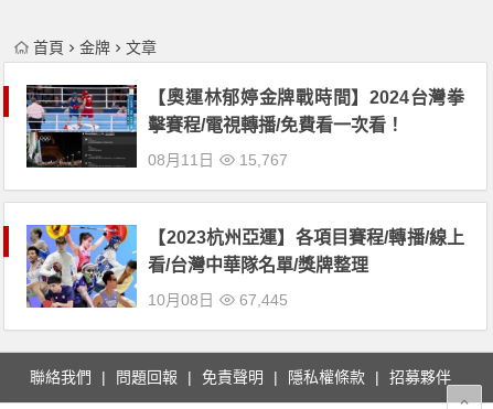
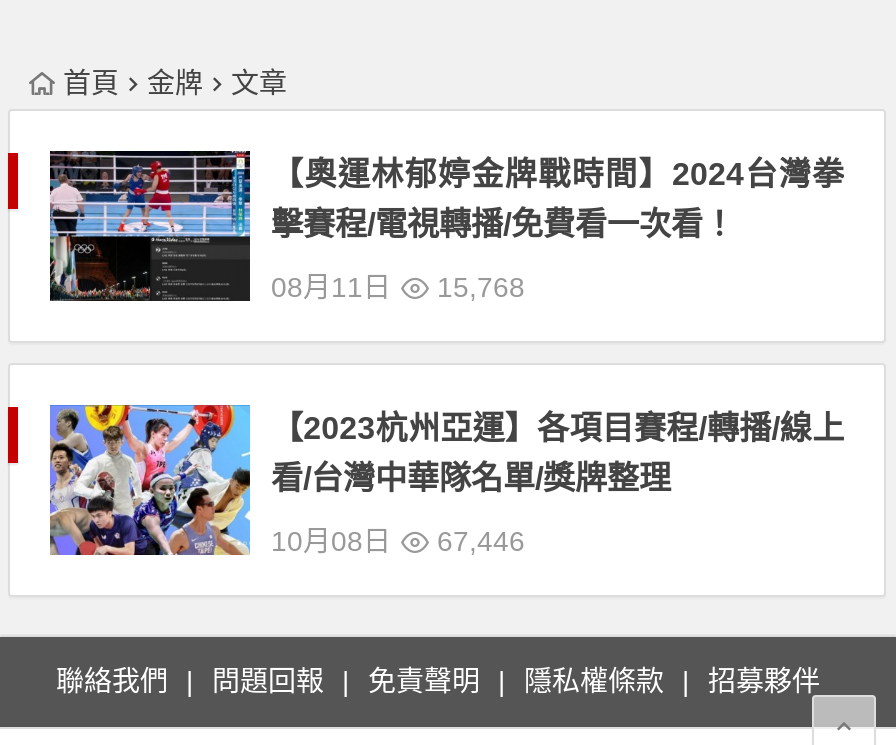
[148,151,288,169] 08月11日 15,767 -> [271,271,525,303] 08月11日 15,768
[148,291,288,309] 10月08日 67,445 -> [271,525,525,557] 10月08日 67,446

